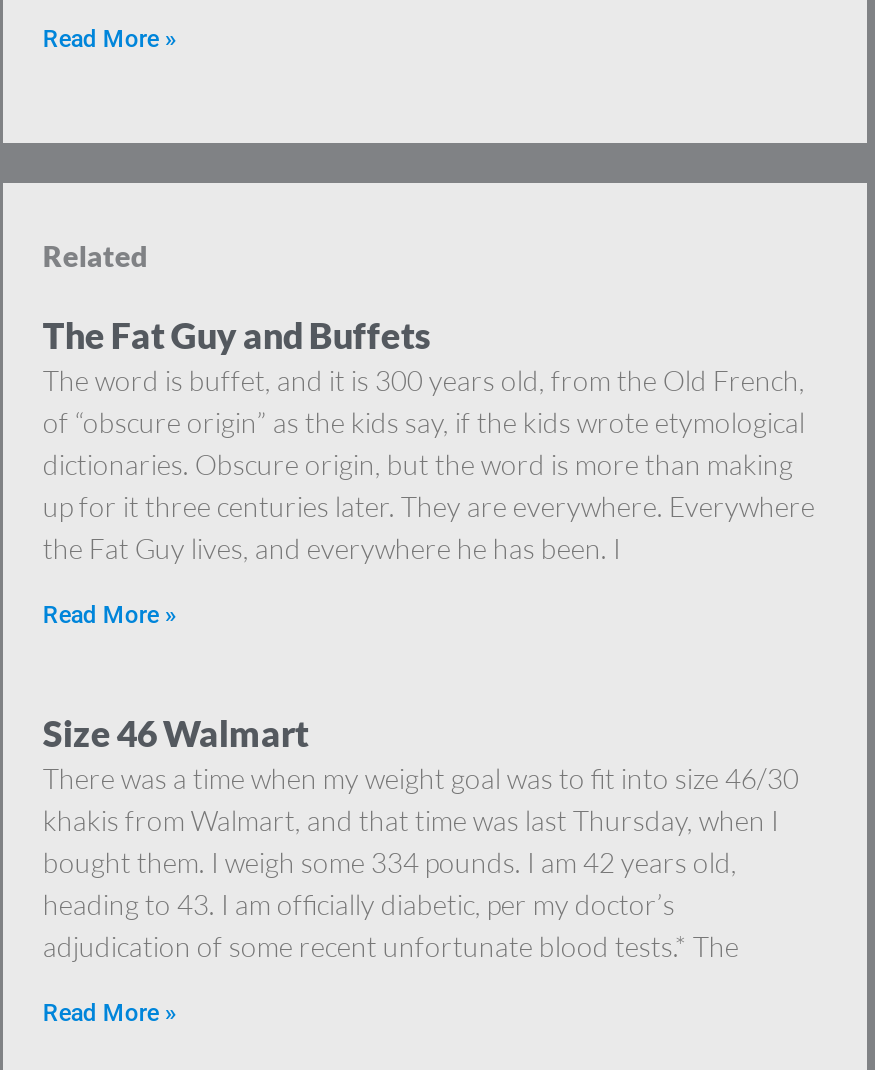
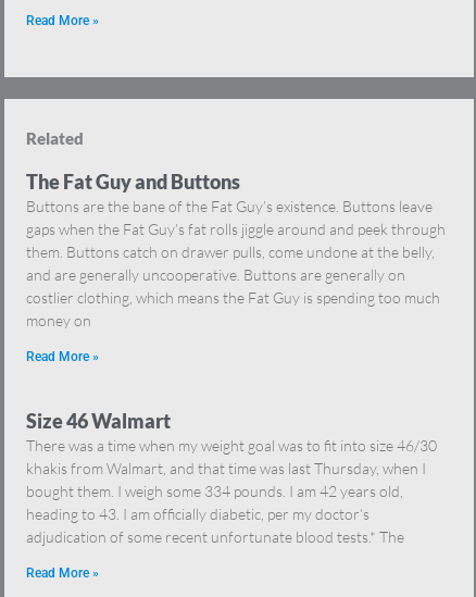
[43,313,815,565] The Fat Guy and Buffets | The word is buffet, and it is 300 years old, from the Old French, | of “obscure origin” as the kids say, if the kids wrote etymological | dictionaries. Obscure origin, but the word is more than making | up for it three centuries later. They are everywhere. Everywhere | the Fat Guy lives, and everywhere he has been. I -> [26,170,445,329] The Fat Guy and Buttons | Buttons are the bane of the Fat Guy’s existence. Buttons leave | gaps when the Fat Guy’s fat rolls jiggle around and peek through | them. Buttons catch on drawer pulls, come undone at the belly, | and are generally uncooperative. Buttons are generally on | costlier clothing, which means the Fat Guy is spending too much | money on

